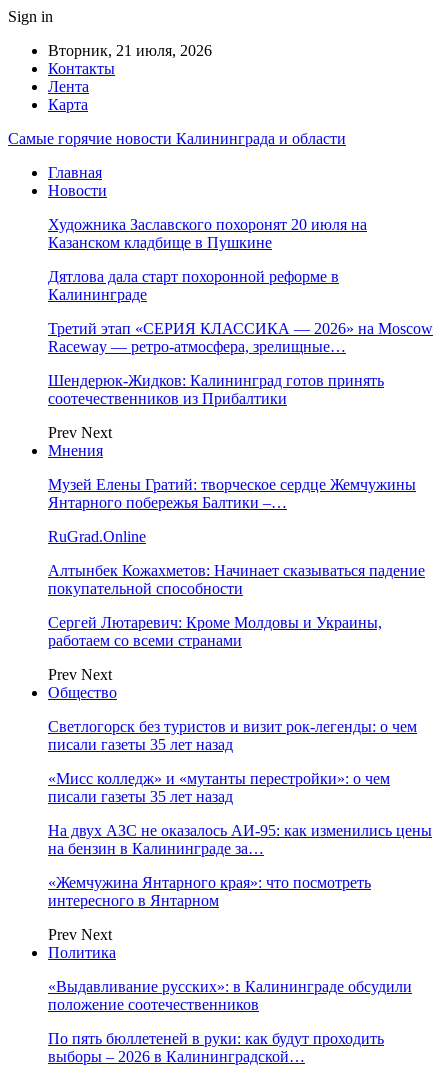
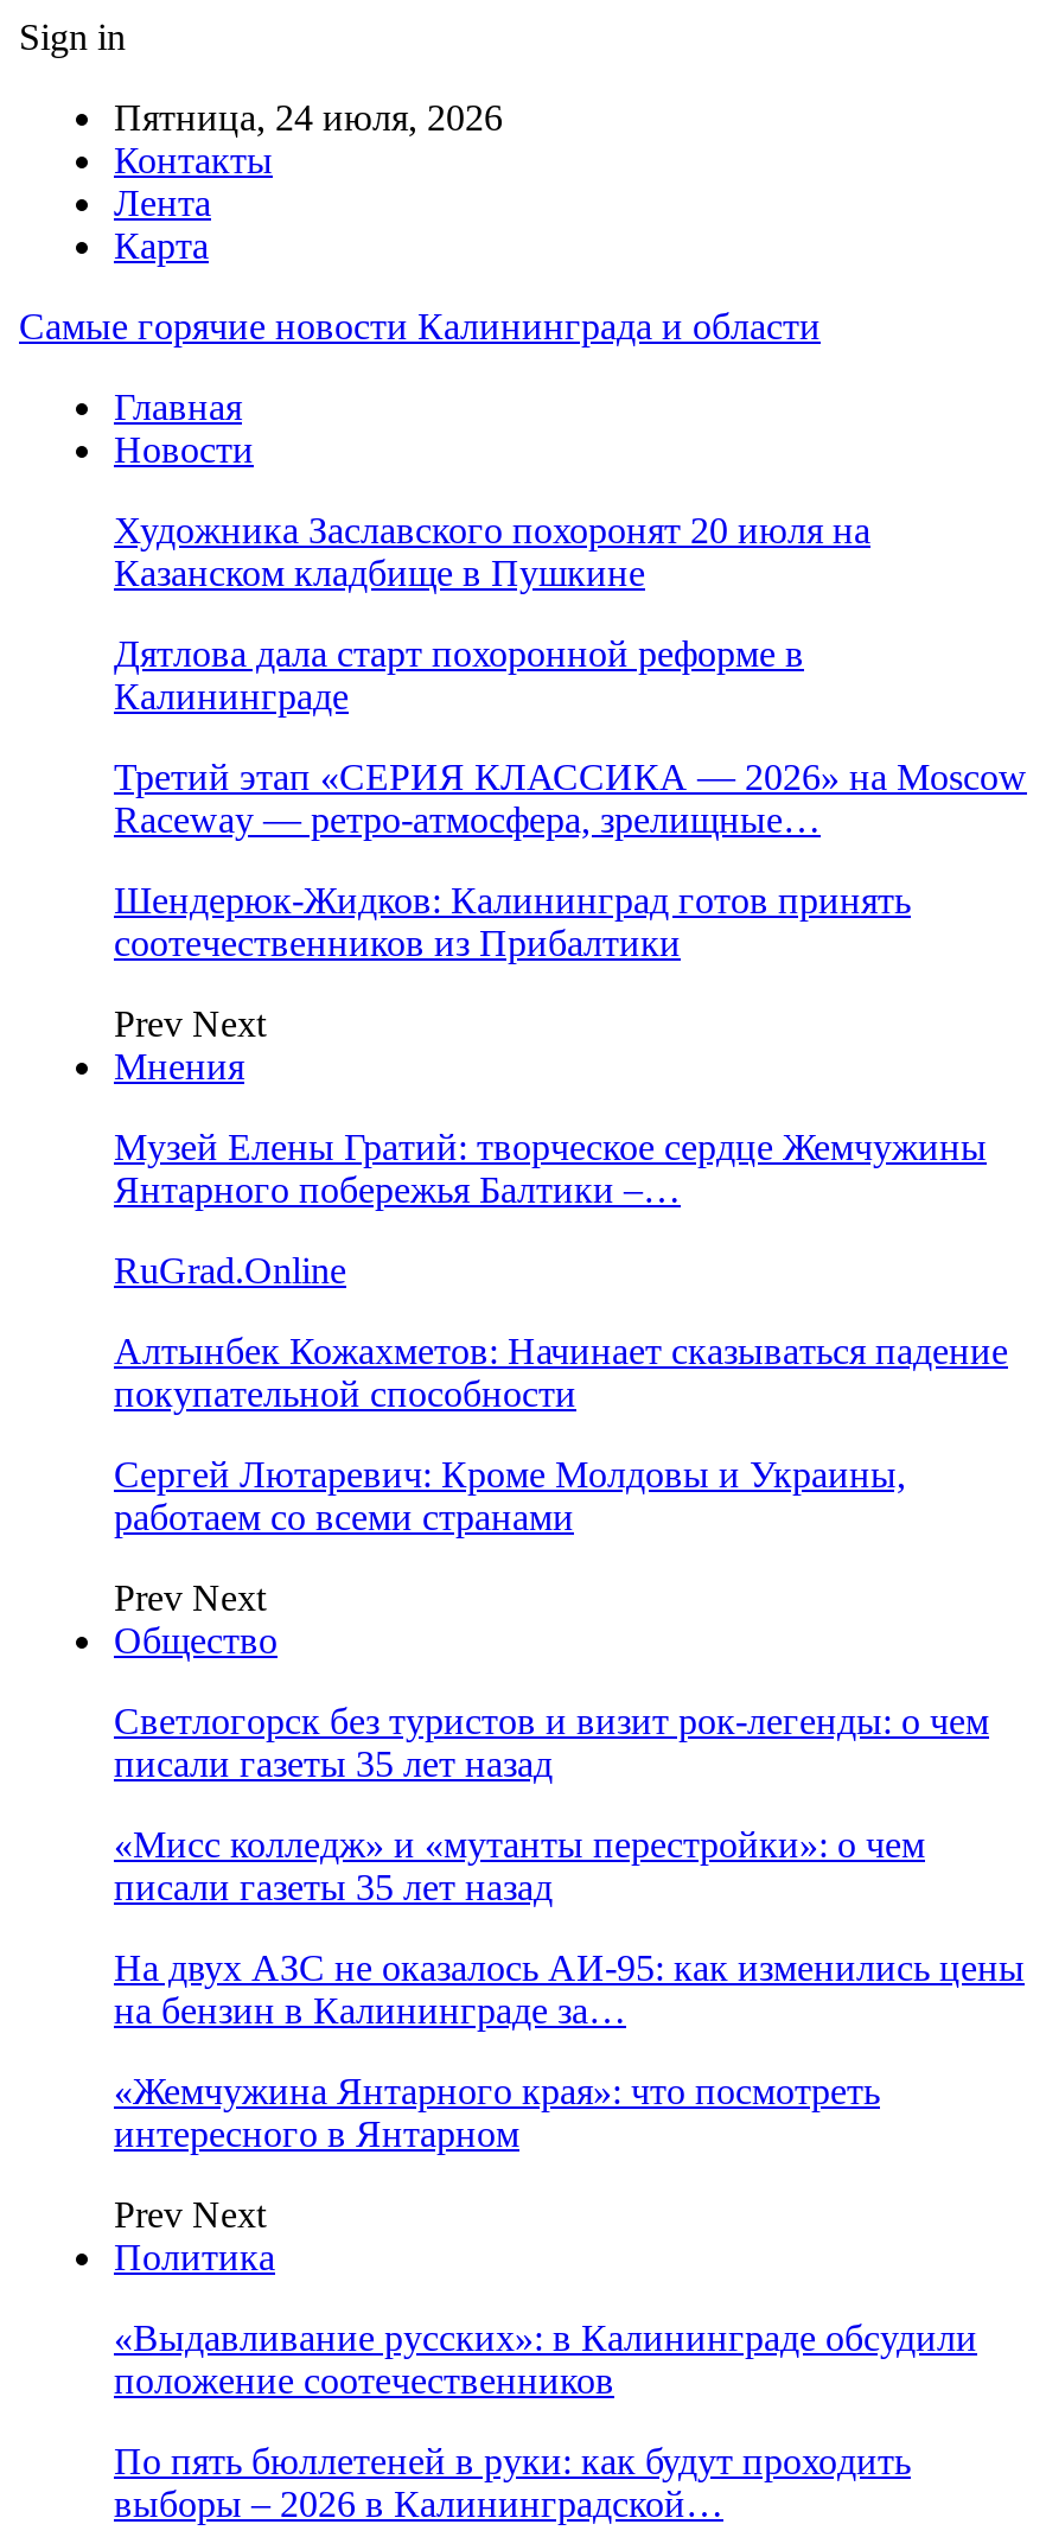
[48,42,212,59] Вторник, 21 июля, 2026 -> [114,97,503,138] Пятница, 24 июля, 2026

